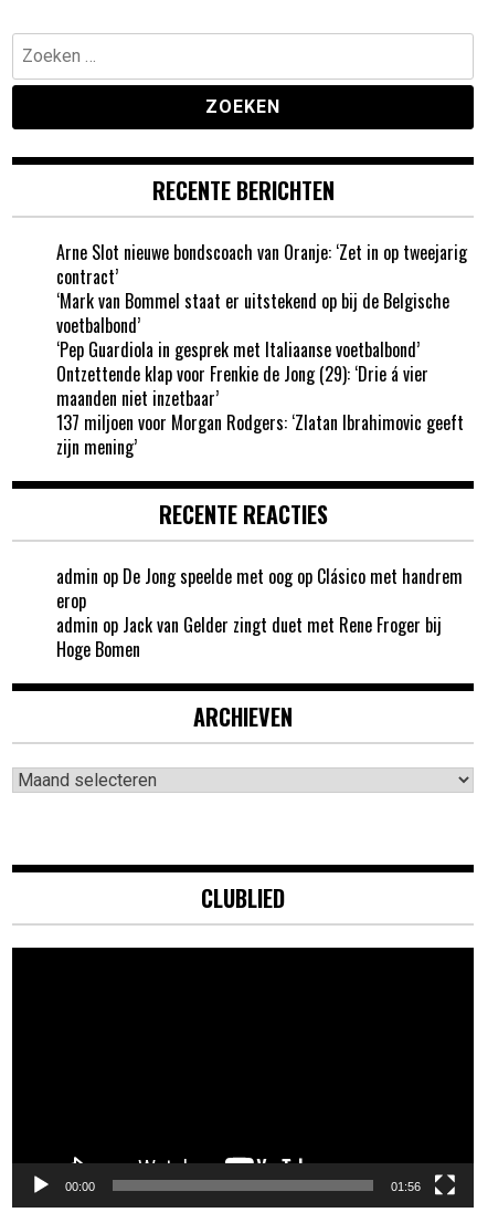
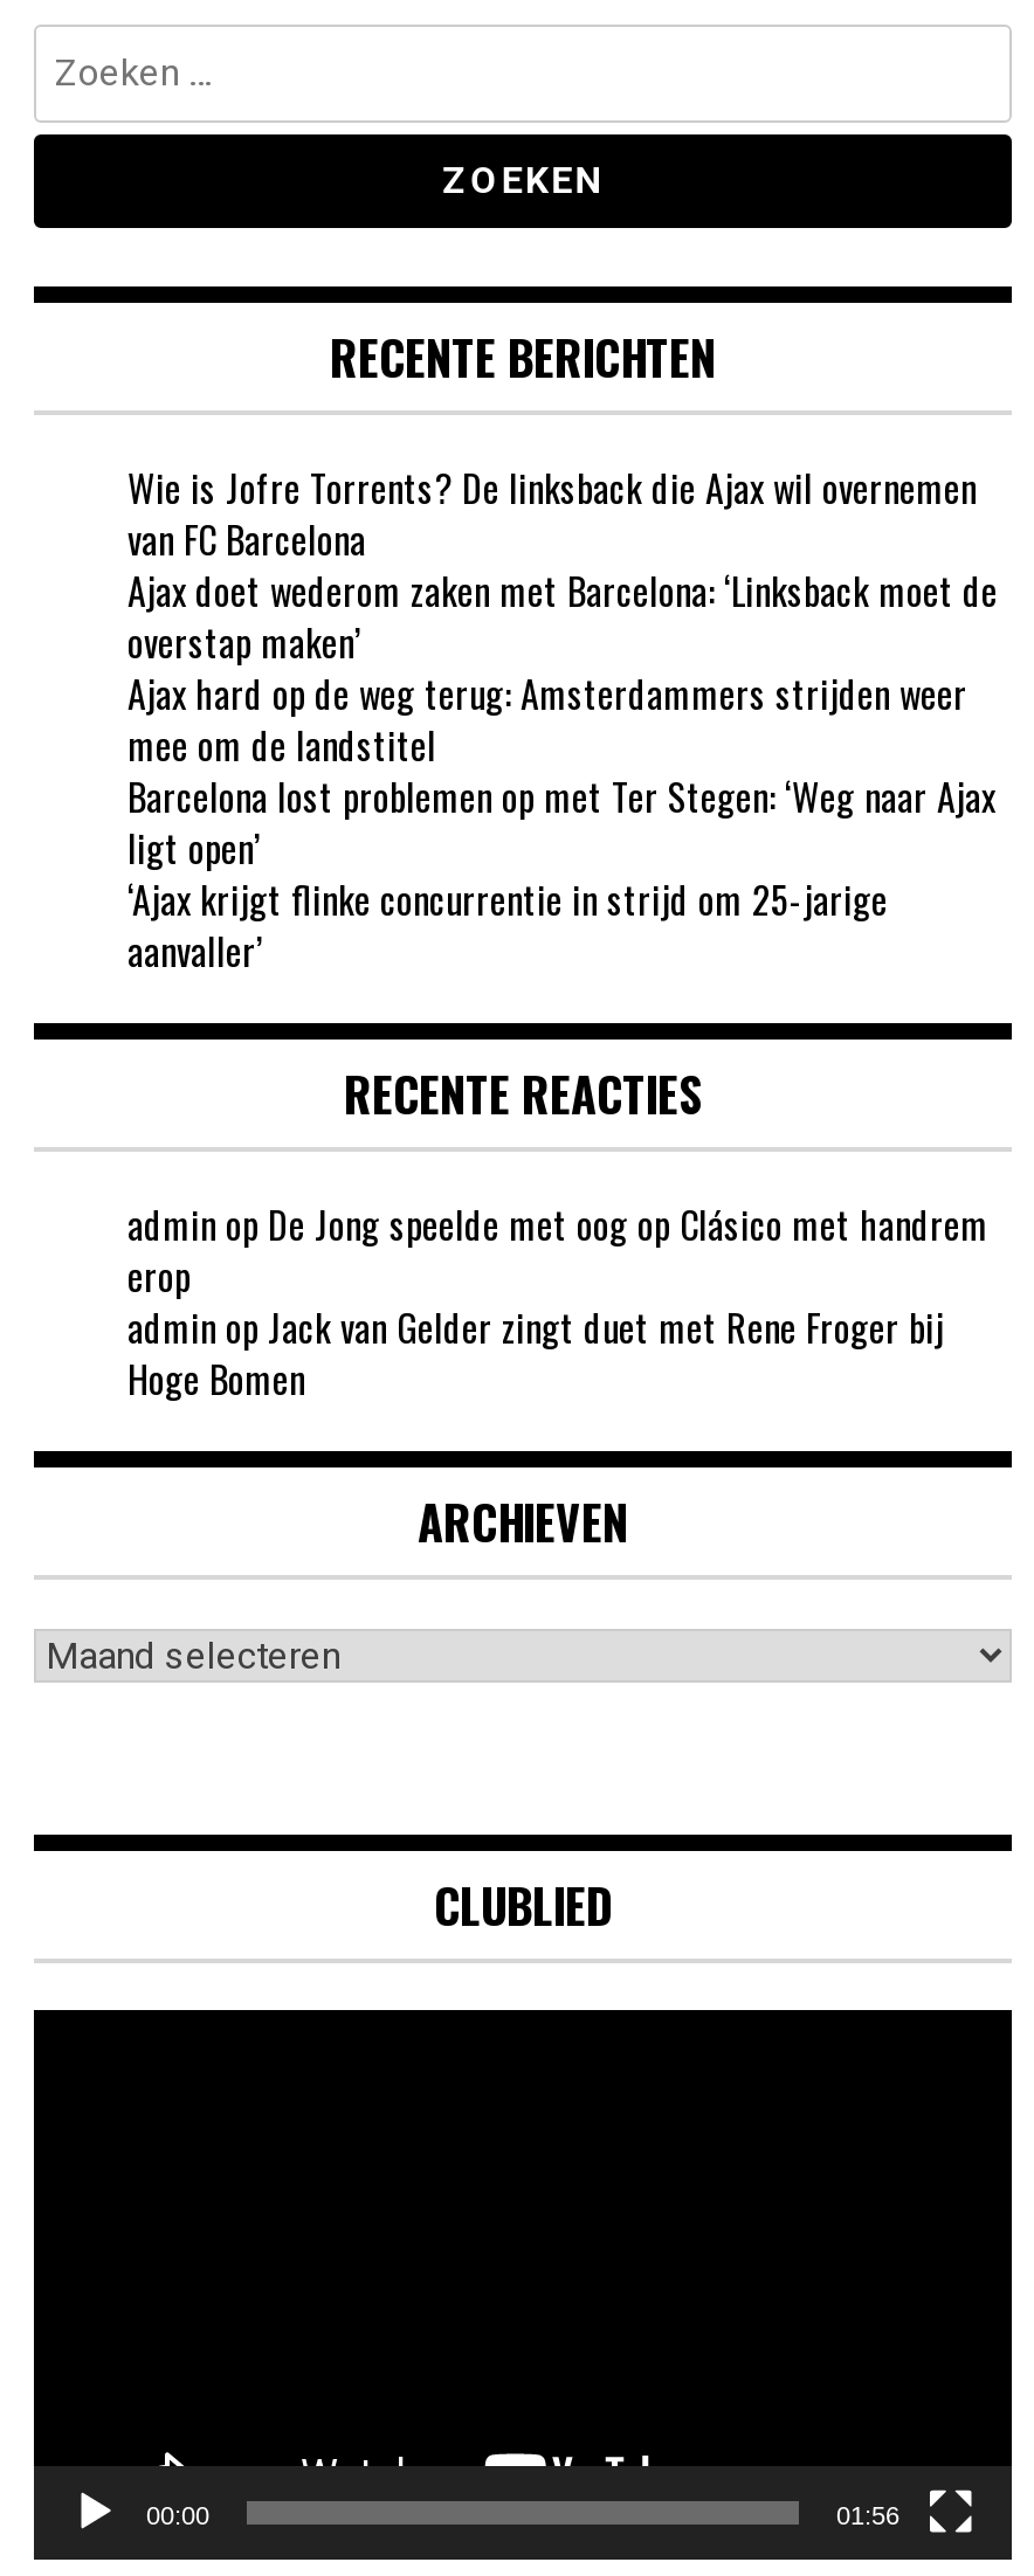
[56,239,467,460] Arne Slot nieuwe bondscoach van Oranje: ‘Zet in op tweejarig | contract’ | ‘Mark van Bommel staat er uitstekend op bij de Belgische | voetbalbond’ | ‘Pep Guardiola in gesprek met Italiaanse voetbalbond’ | Ontzettende klap voor Frenkie de Jong (29): ‘Drie á vier | maanden niet inzetbaar’ | 137 miljoen voor Morgan Rodgers: ‘Zlatan Ibrahimovic geeft | zijn mening’ -> [127,459,998,978] Wie is Jofre Torrents? De linksback die Ajax wil overnemen | van FC Barcelona | Ajax doet wederom zaken met Barcelona: ‘Linksback moet de | overstap maken’ | Ajax hard op de weg terug: Amsterdammers strijden weer | mee om de landstitel | Barcelona lost problemen op met Ter Stegen: ‘Weg naar Ajax | ligt open’ | ‘Ajax krijgt flinke concurrentie in strijd om 25-jarige | aanvaller’

